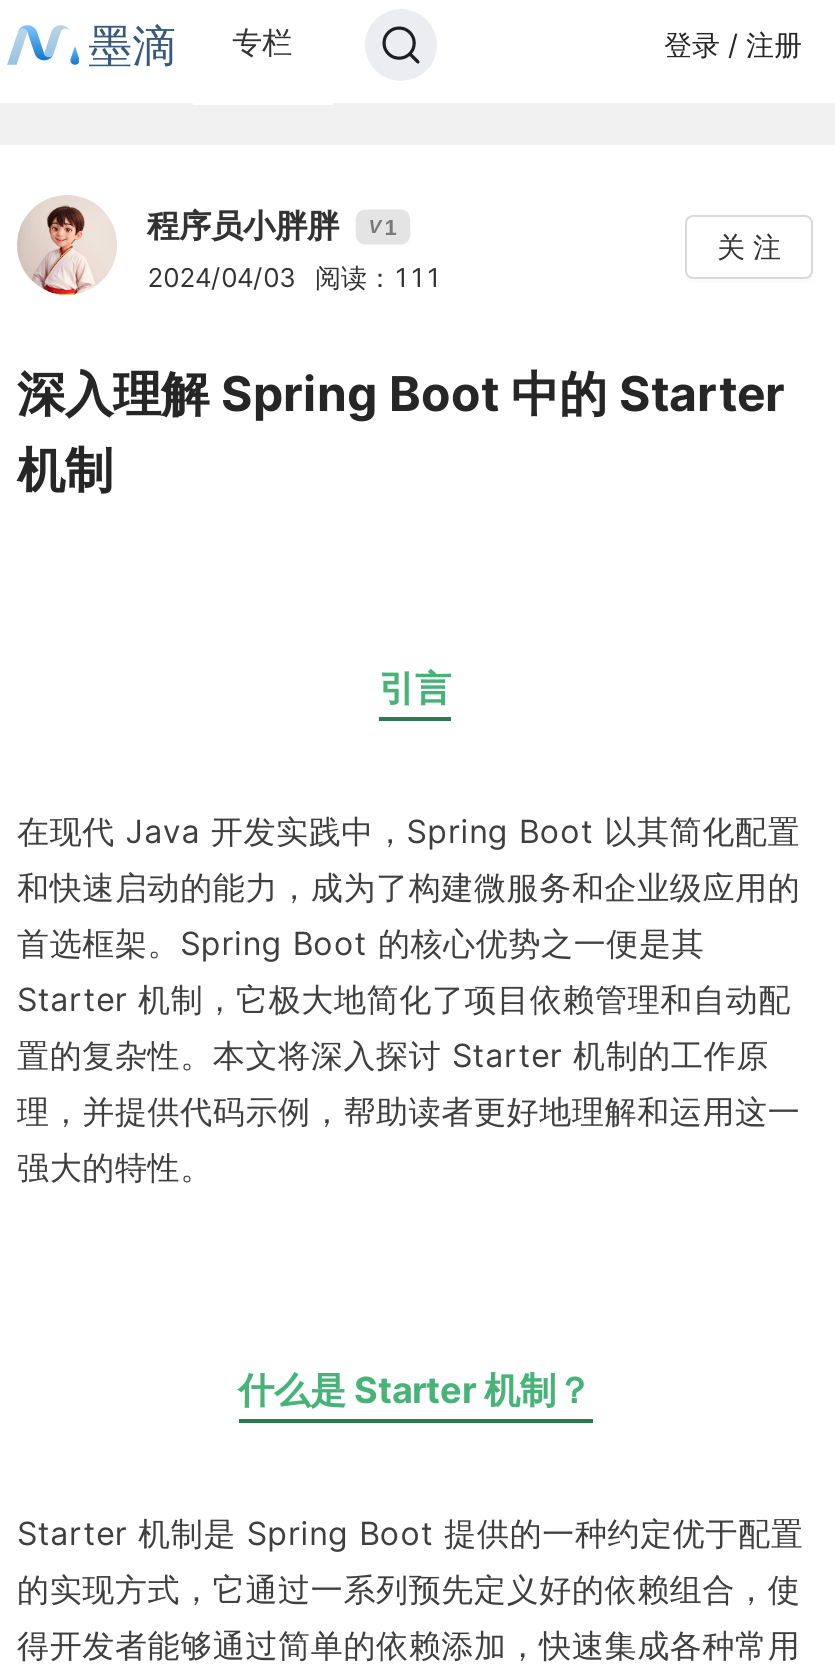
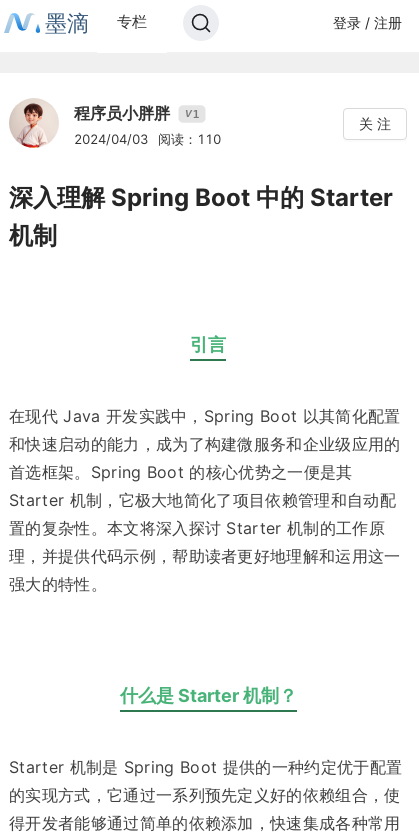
[147,261,441,293] 2024/04/03 阅读：111 -> [74,131,221,147] 2024/04/03 阅读：110

